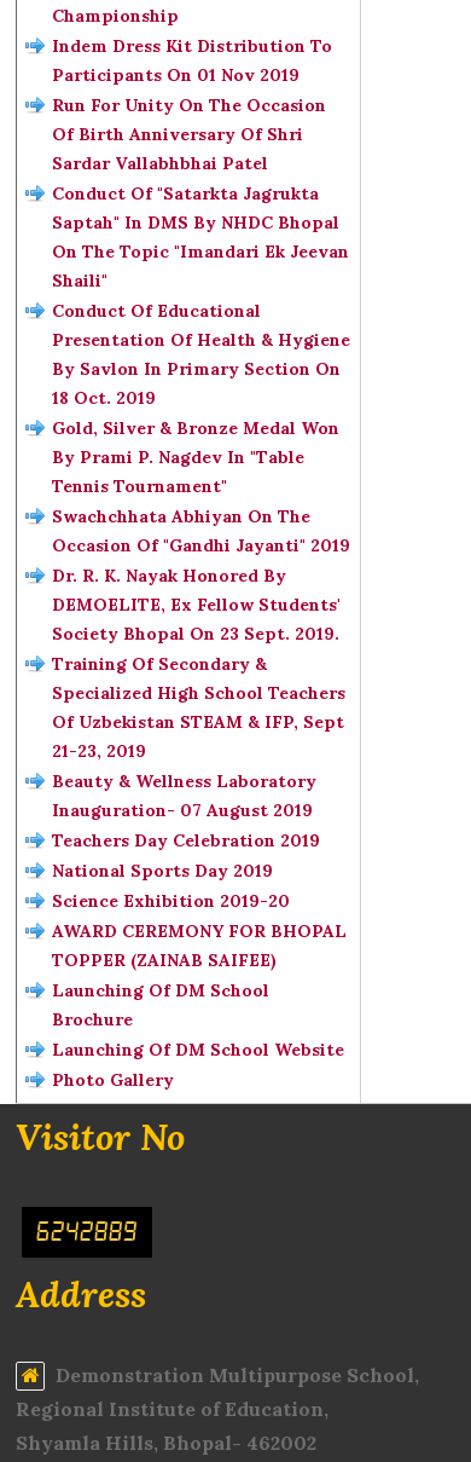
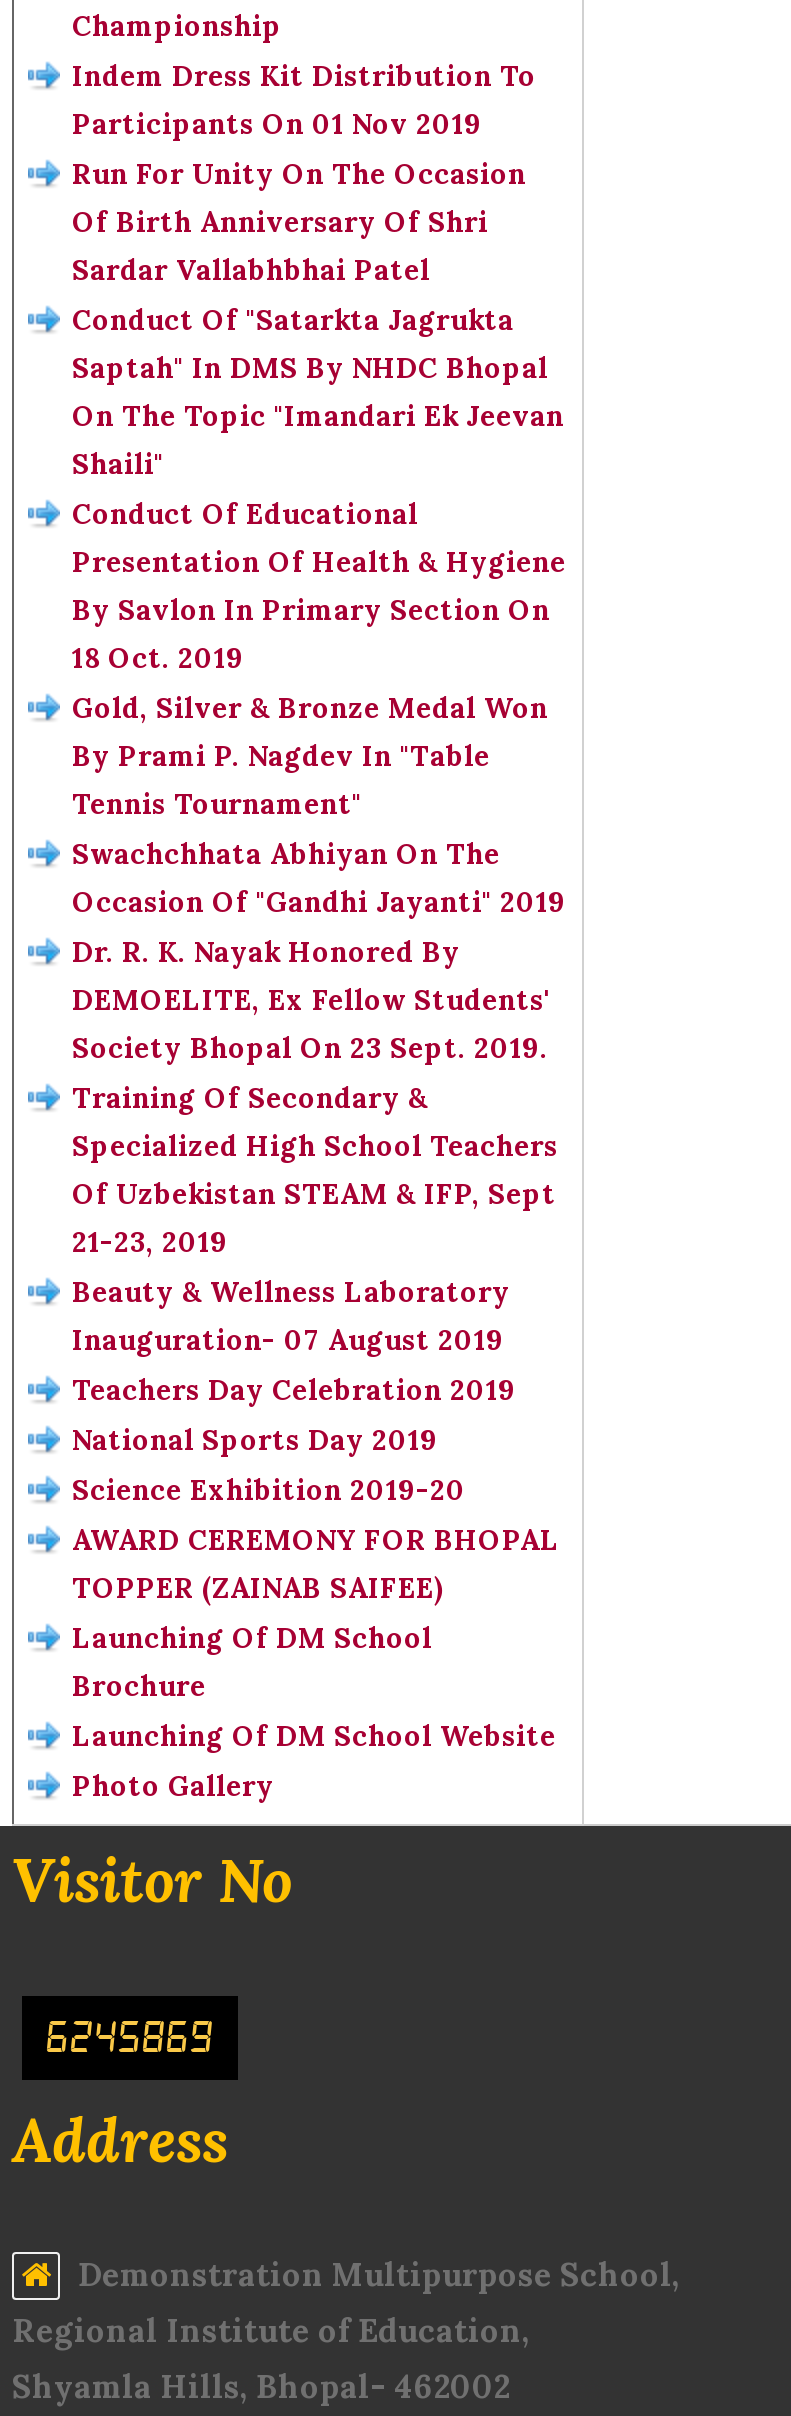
[36,1219,138,1244] 6242889 -> [46,2016,214,2058] 6245869

